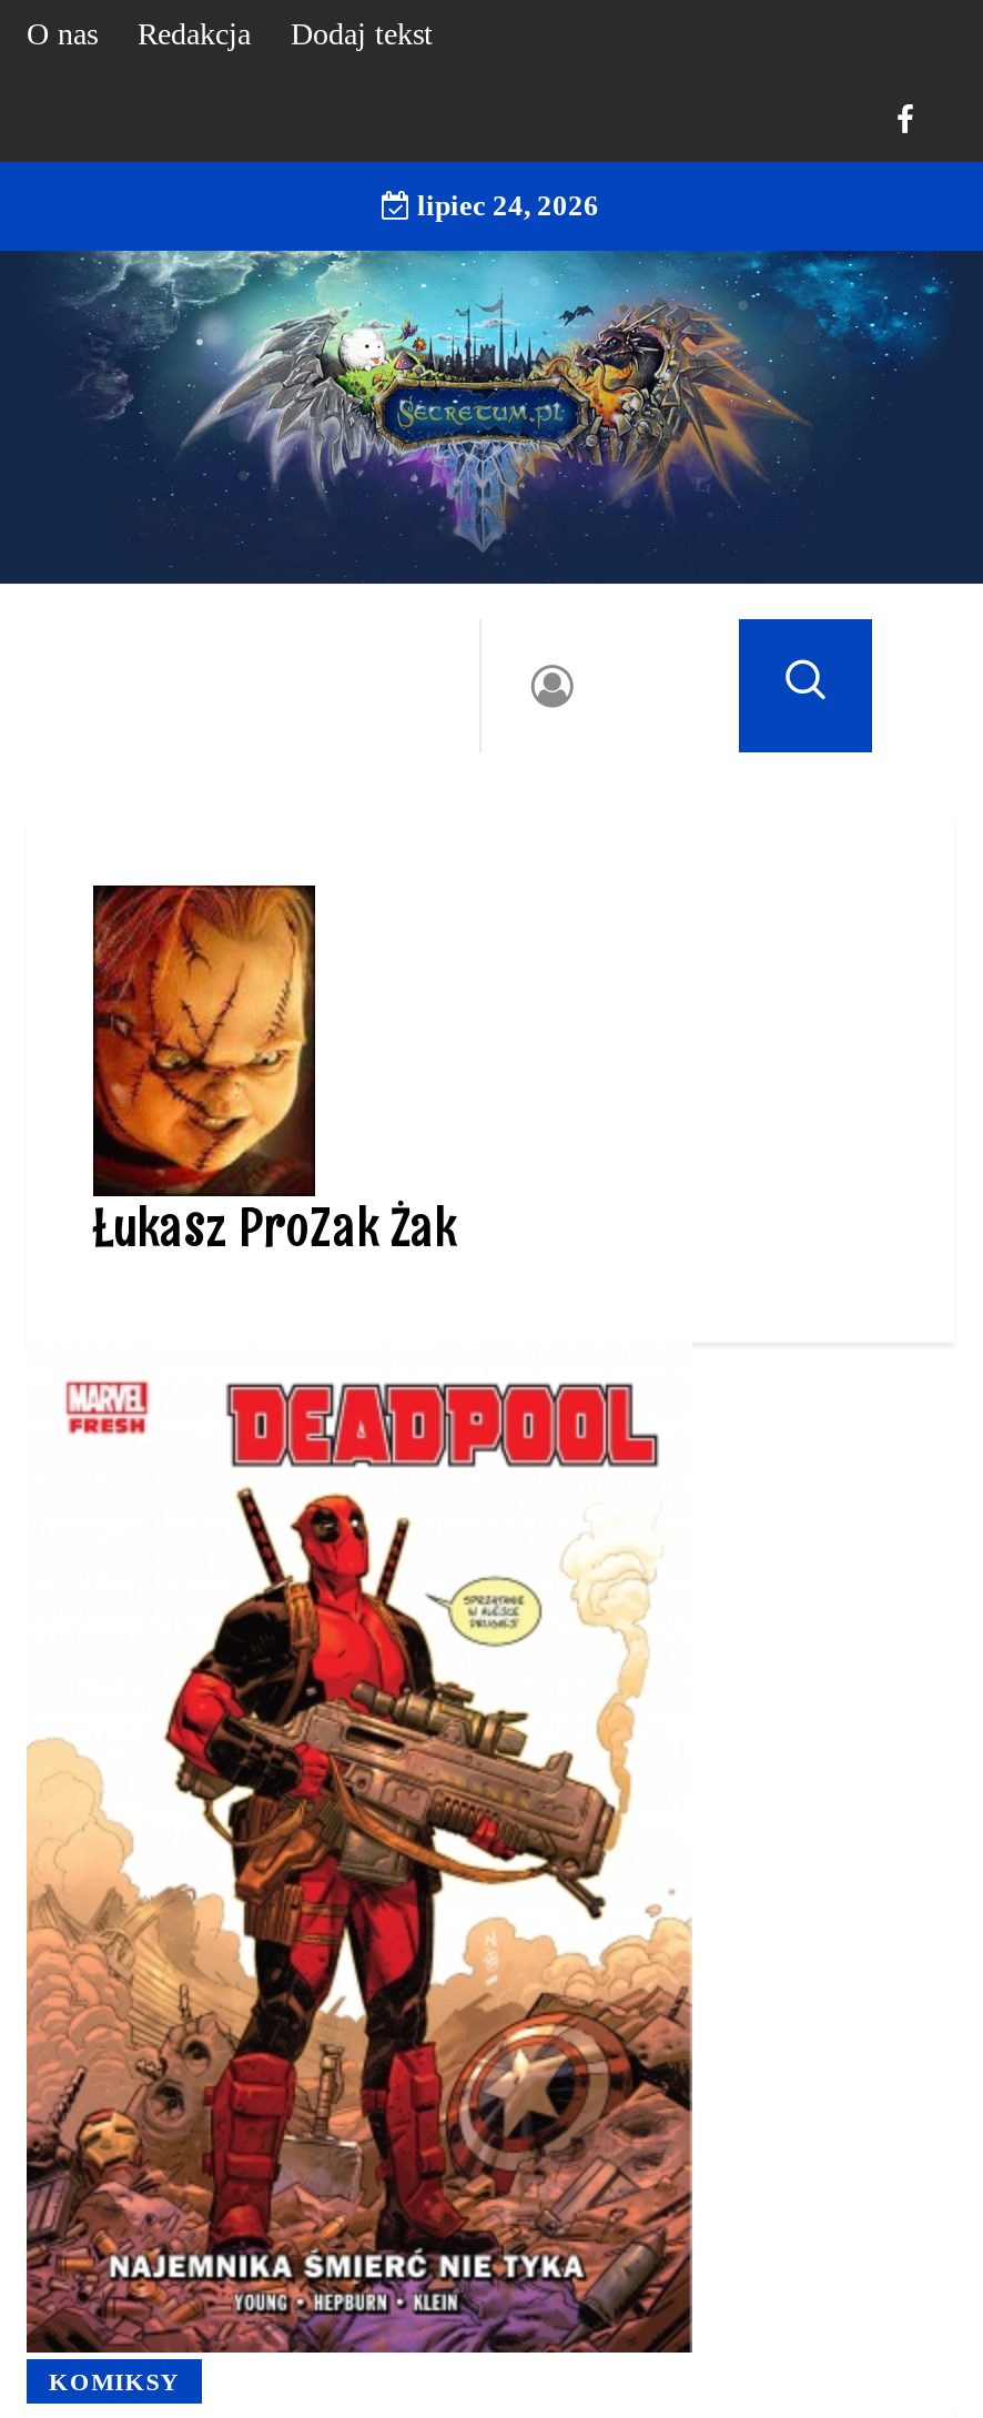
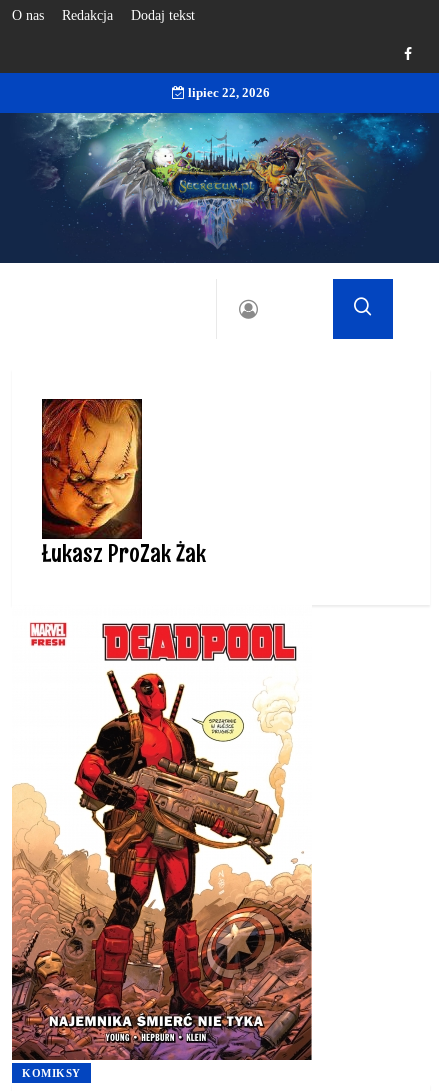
[411,189,599,222] lipiec 24, 2026 -> [185,85,270,100] lipiec 22, 2026

